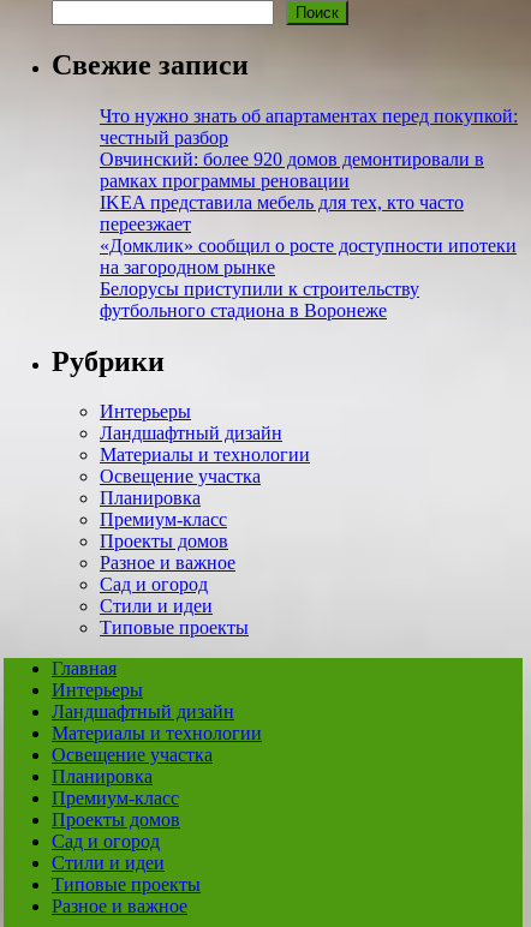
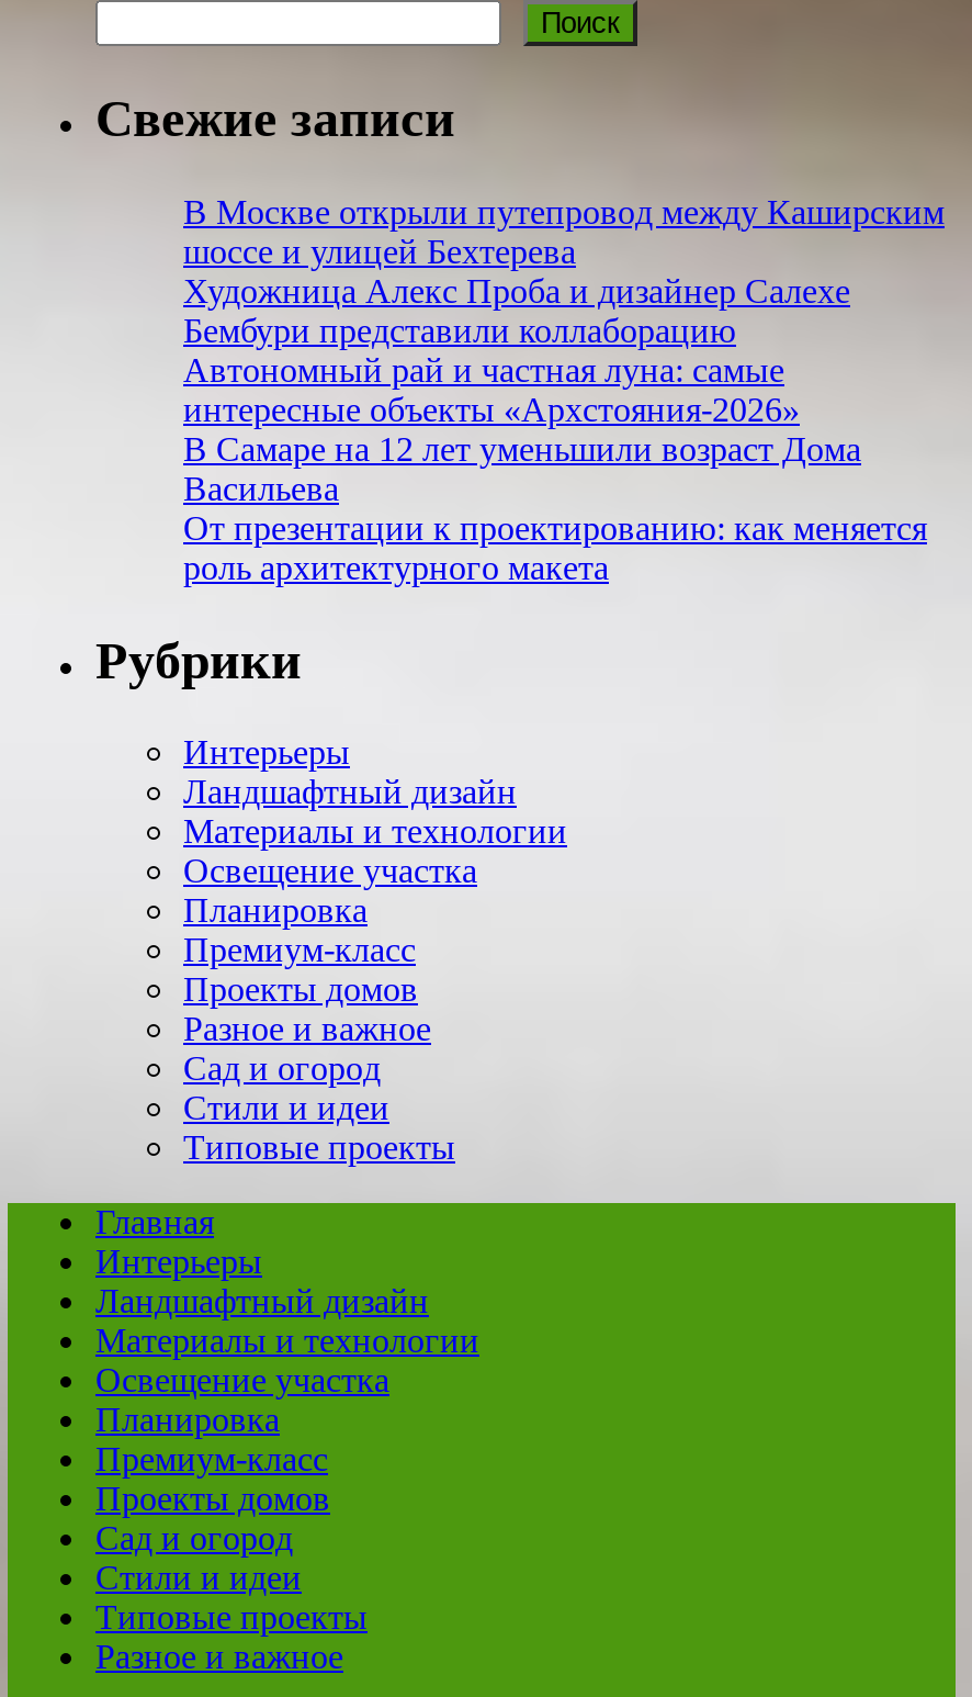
[100,105,518,320] Что нужно знать об апартаментах перед покупкой: | честный разбор | Овчинский: более 920 домов демонтировали в | рамках программы реновации | IKEA представила мебель для тех, кто часто | переезжает | «Домклик» сообщил о росте доступности ипотеки | на загородном рынке | Белорусы приступили к строительству | футбольного стадиона в Воронеже -> [183,192,945,585] В Москве открыли путепровод между Каширским | шоссе и улицей Бехтерева | Художница Алекс Проба и дизайнер Салехе | Бембури представили коллаборацию | Автономный рай и частная луна: самые | интересные объекты «Архстояния-2026» | В Самаре на 12 лет уменьшили возраст Дома | Васильева | От презентации к проектированию: как меняется | роль архитектурного макета

